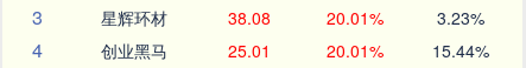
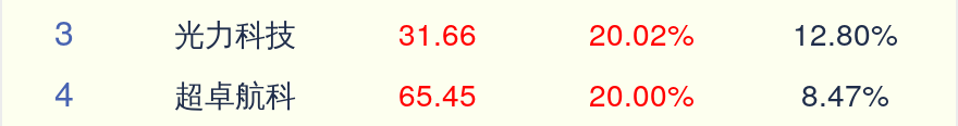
[101,6,484,30] 星辉环材 | 38.08 | 20.01% | 3.23% -> [174,12,897,55] 光力科技 | 31.66 | 20.02% | 12.80%
[101,39,489,62] 创业黑马 | 25.01 | 20.01% | 15.44% -> [174,72,888,116] 超卓航科 | 65.45 | 20.00% | 8.47%

